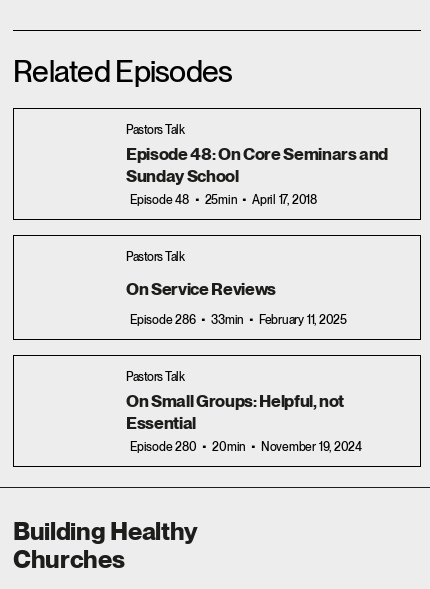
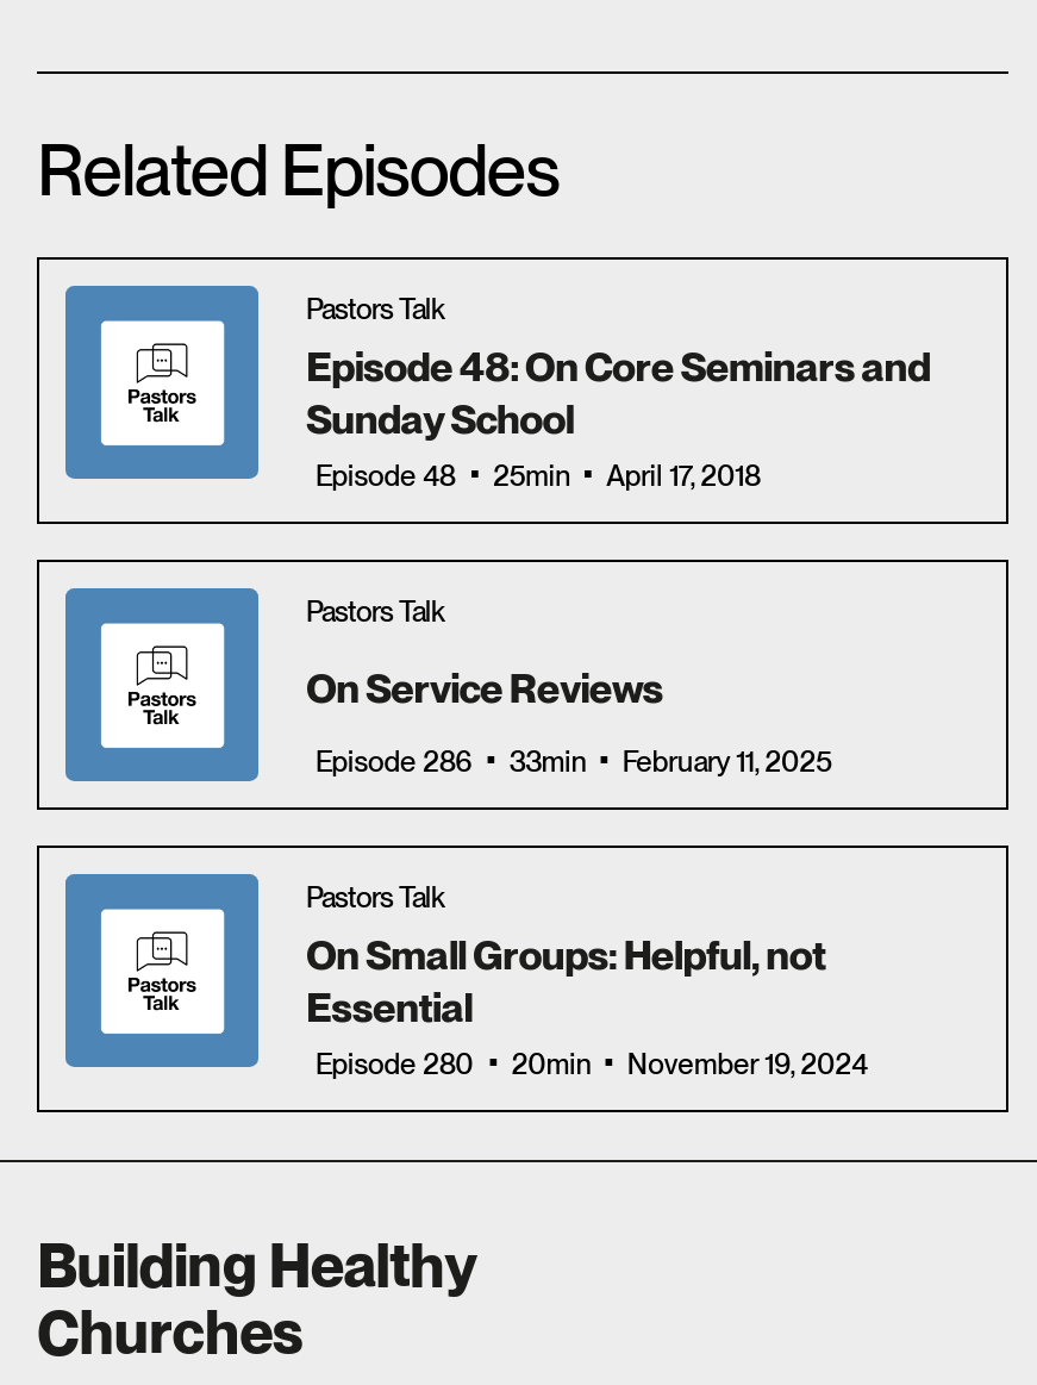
none -> [63,283,261,481] [image]
none -> [63,586,261,784] [image]
none -> [63,872,261,1069] [image]

